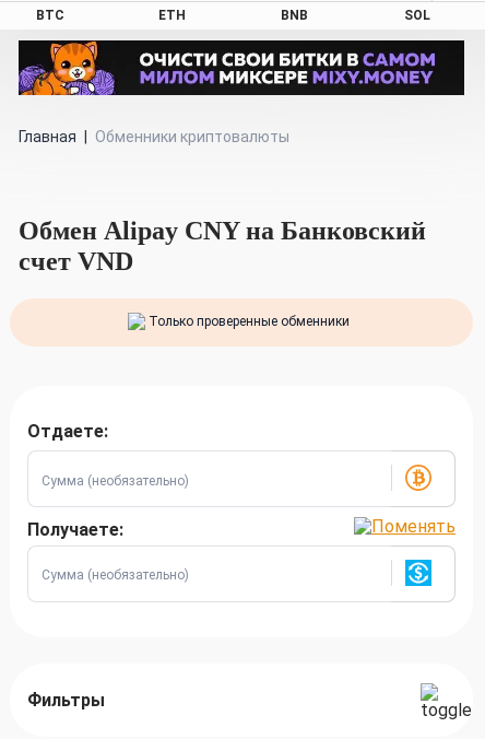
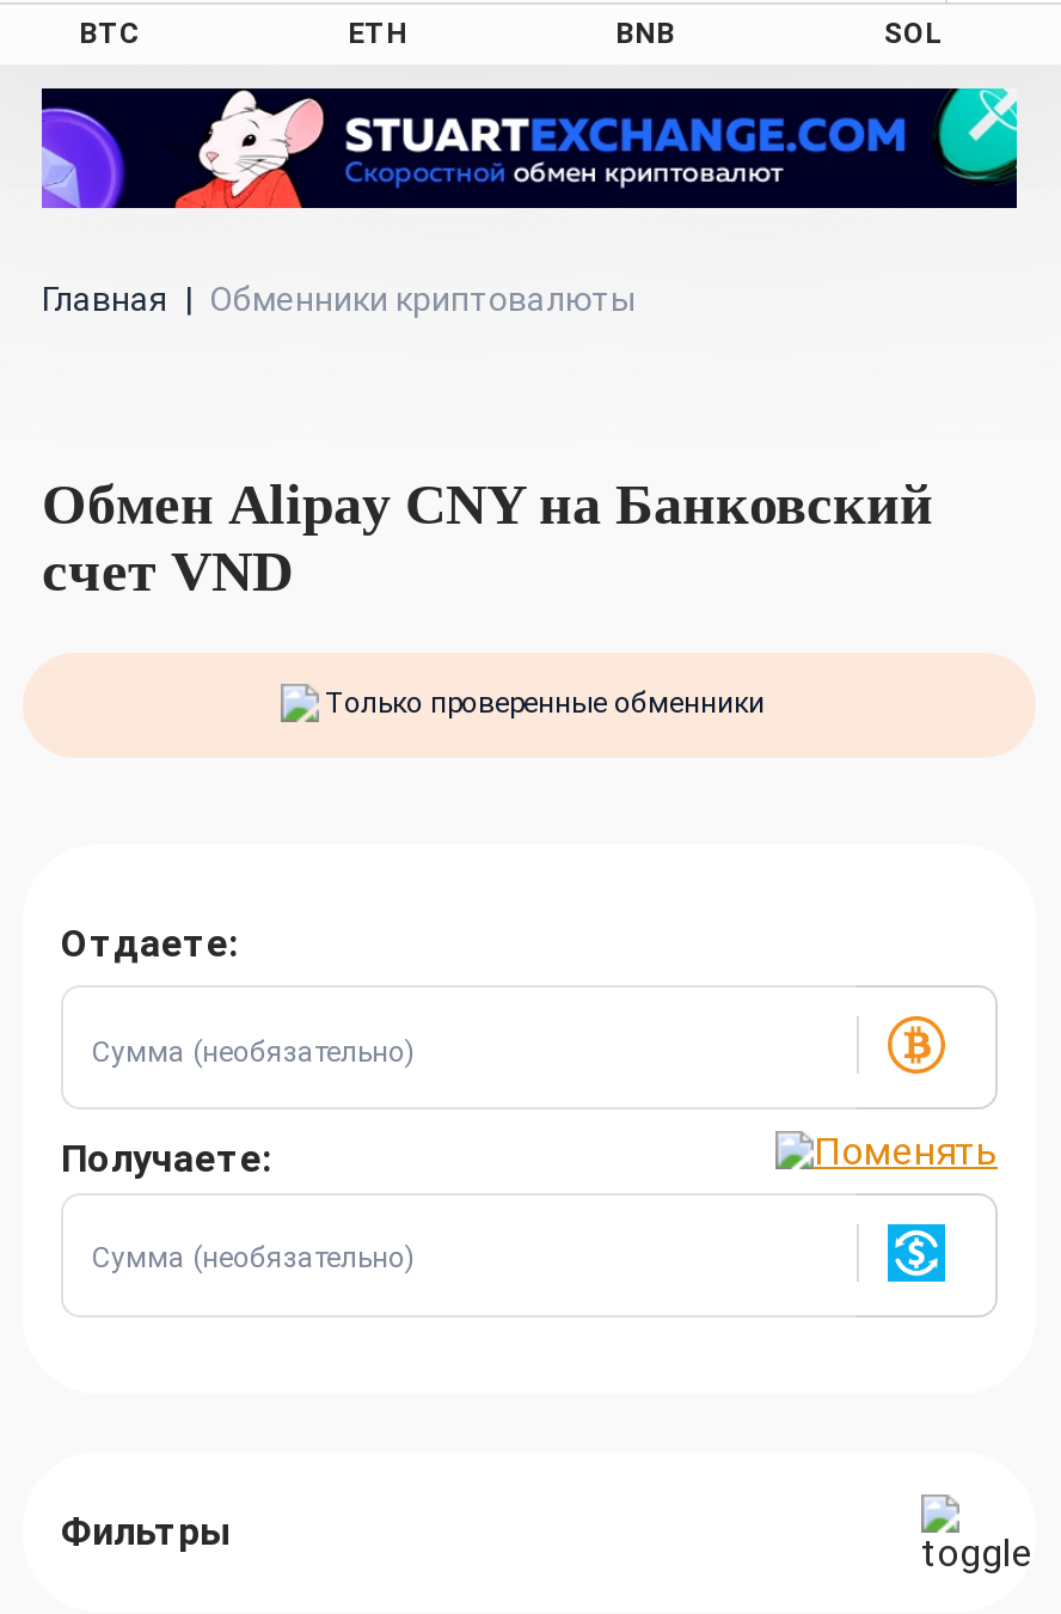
[17,39,465,96] [image] -> [39,86,1019,210] [image]

